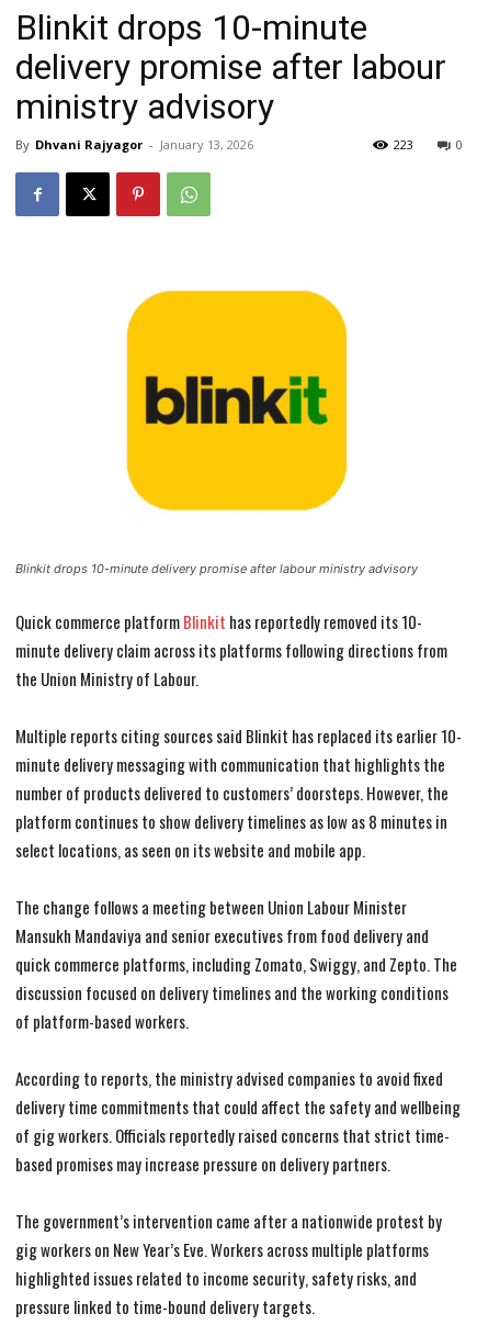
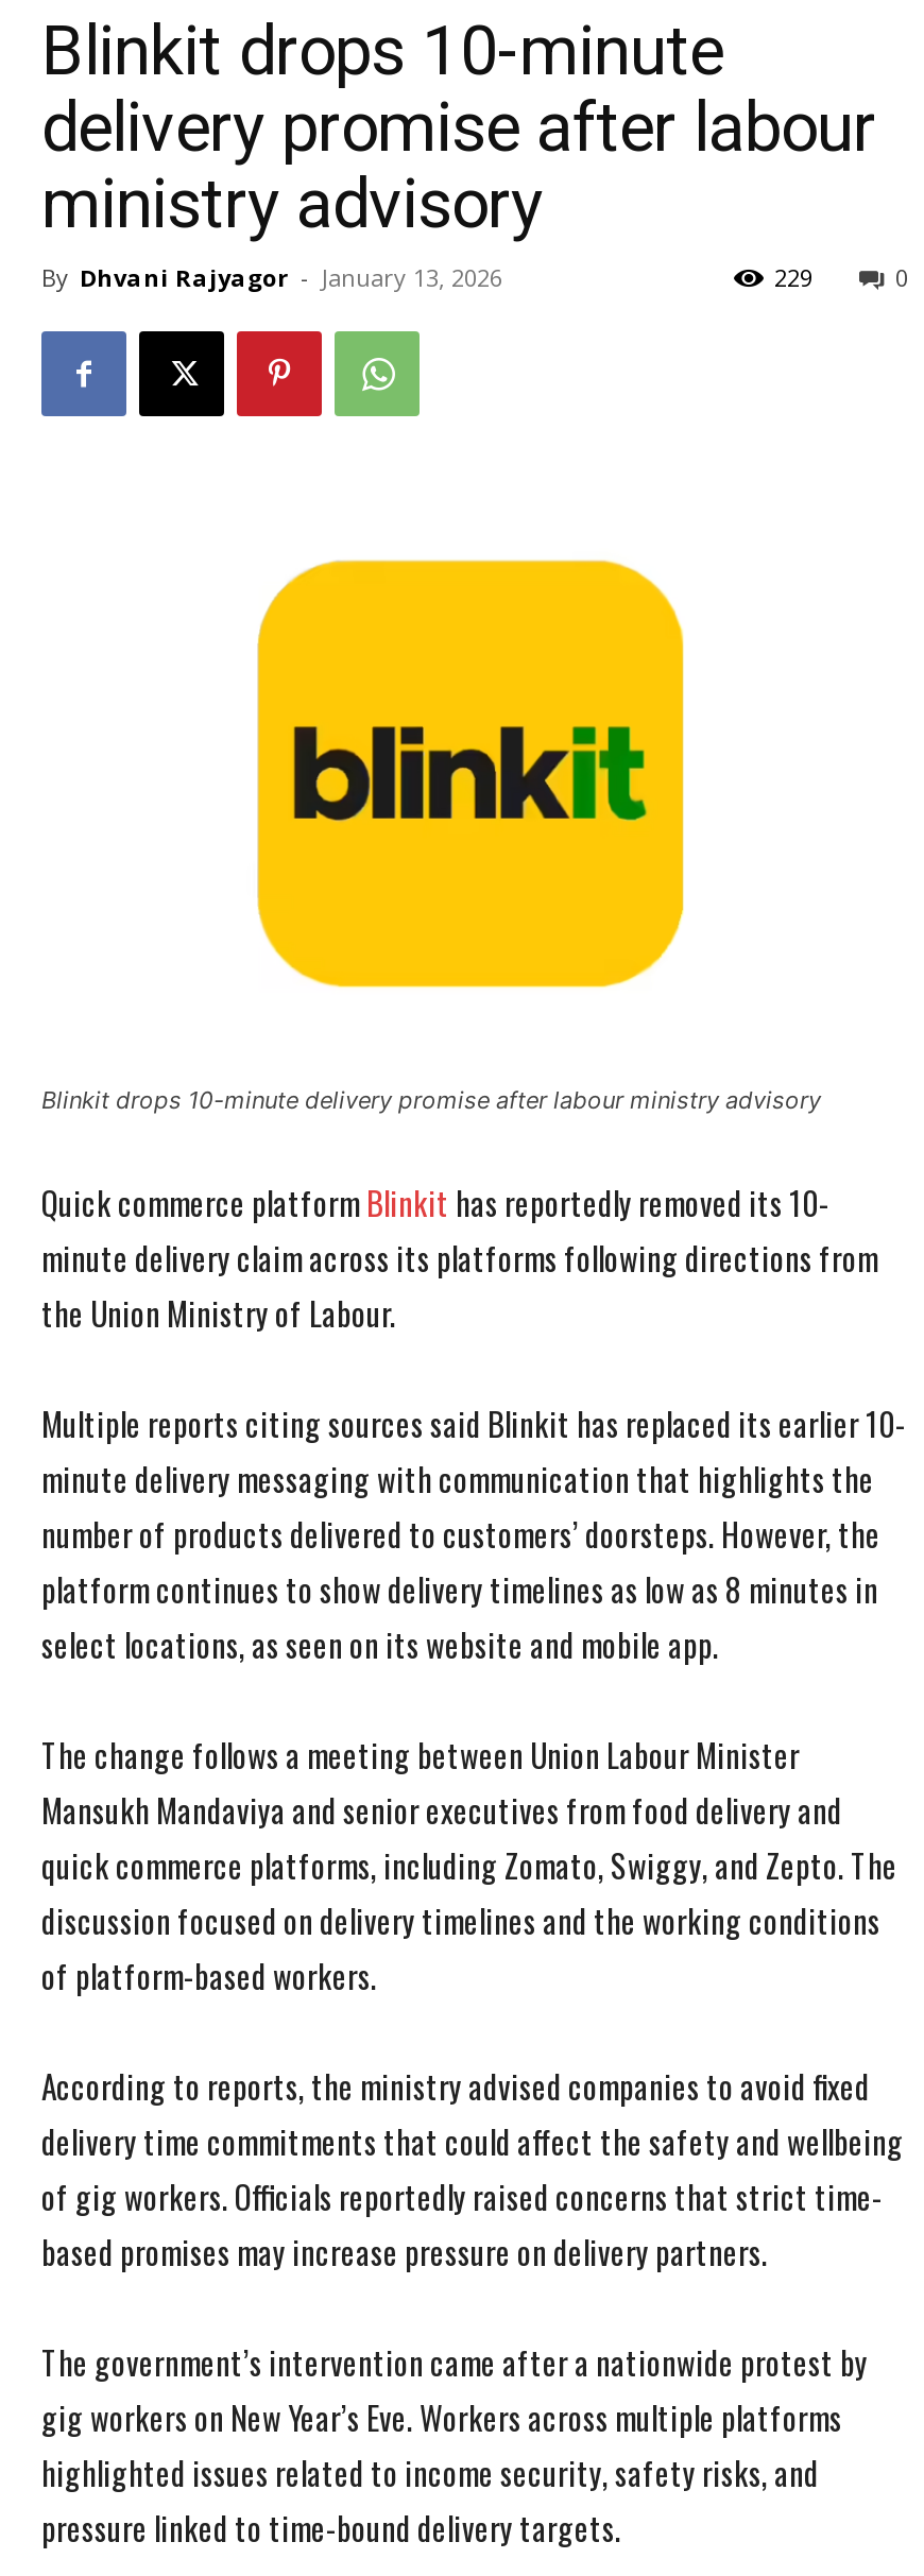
[394,136,413,153] 223 -> [774,261,812,293] 229

